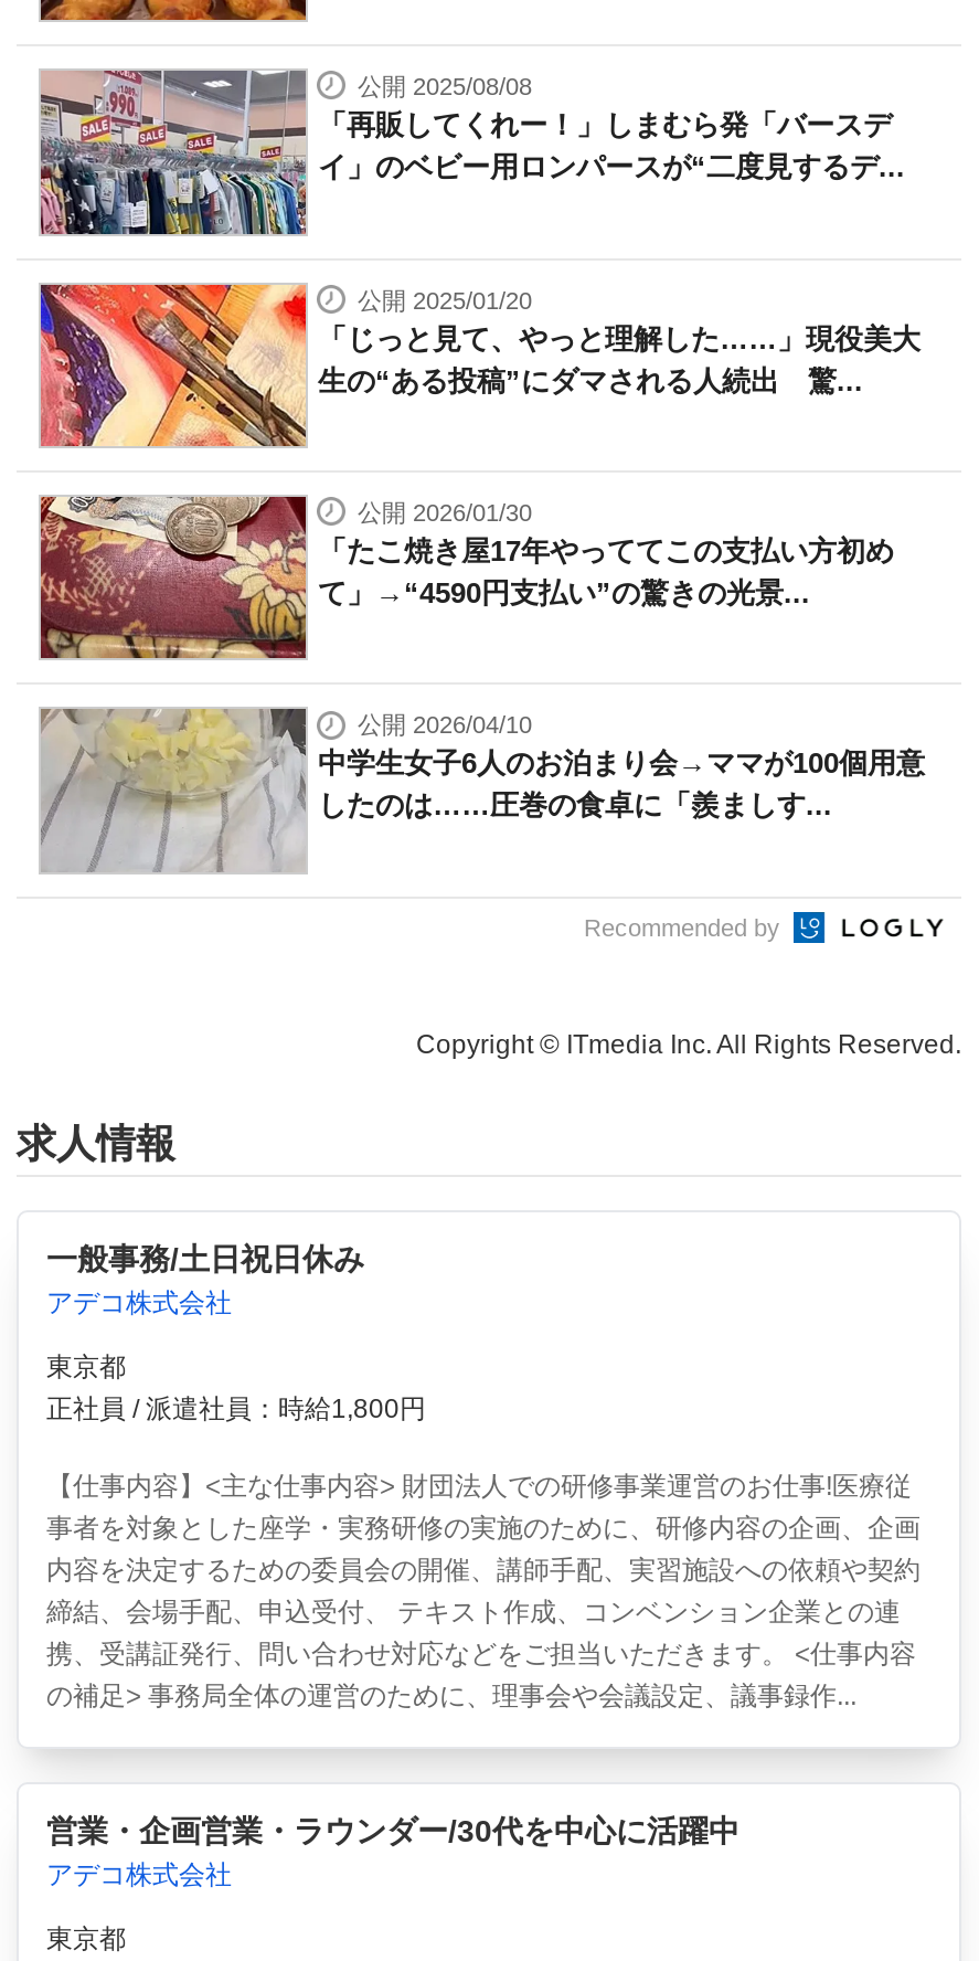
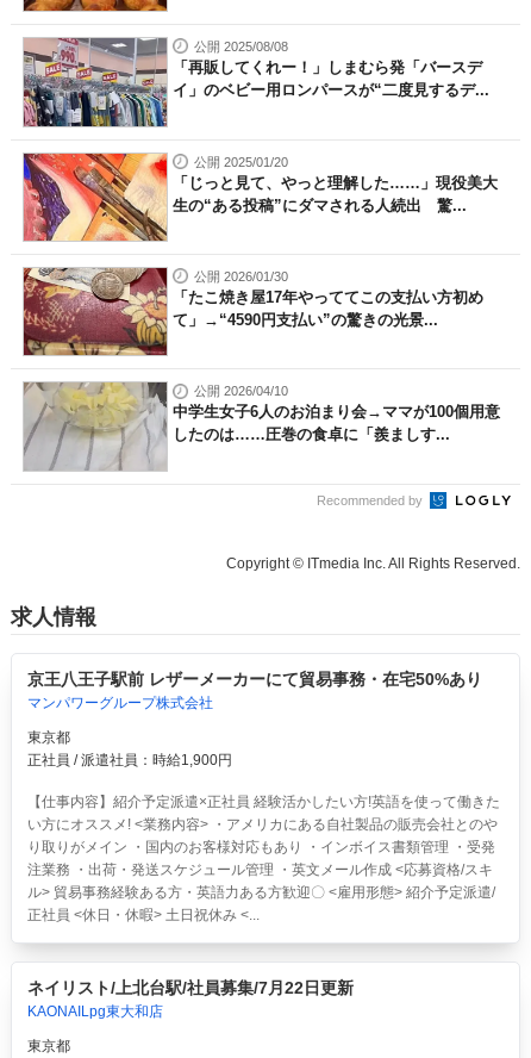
[46,1242,364,1319] 一般事務/土日祝日休み | アデコ株式会社 -> [27,670,482,712] 京王八王子駅前 レザーメーカーにて貿易事務・在宅50%あり | マンパワーグループ株式会社
[46,1394,426,1425] 正社員 / 派遣社員：時給1,800円 -> [27,752,232,769] 正社員 / 派遣社員：時給1,900円
[46,1472,921,1712] 【仕事内容】<主な仕事内容> 財団法人での研修事業運営のお仕事!医療従 | 事者を対象とした座学・実務研修の実施のために、研修内容の企画、企画 | 内容を決定するための委員会の開催、講師手配、実習施設への依頼や契約 | 締結、会場手配、申込受付、 テキスト作成、コンベンション企業との連 | 携、受講証発行、問い合わせ対応などをご担当いただきます。 <仕事内容 | の補足> 事務局全体の運営のために、理事会や会議設定、議事録作... -> [27,794,499,924] 【仕事内容】紹介予定派遣×正社員 経験活かしたい方!英語を使って働きた | い方にオススメ! <業務内容> ・アメリカにある自社製品の販売会社とのや | り取りがメイン ・国内のお客様対応もあり ・インボイス書類管理 ・受発 | 注業務 ・出荷・発送スケジュール管理 ・英文メール作成 <応募資格/スキ | ル> 貿易事務経験ある方・英語力ある方歓迎〇 <雇用形態> 紹介予定派遣/ | 正社員 <休日・休暇> 土日祝休み <...
[46,1814,739,1891] 営業・企画営業・ラウンダー/30代を中心に活躍中 | アデコ株式会社 -> [27,979,353,1020] ネイリスト/上北台駅/社員募集/7月22日更新 | KAONAILpg東大和店

